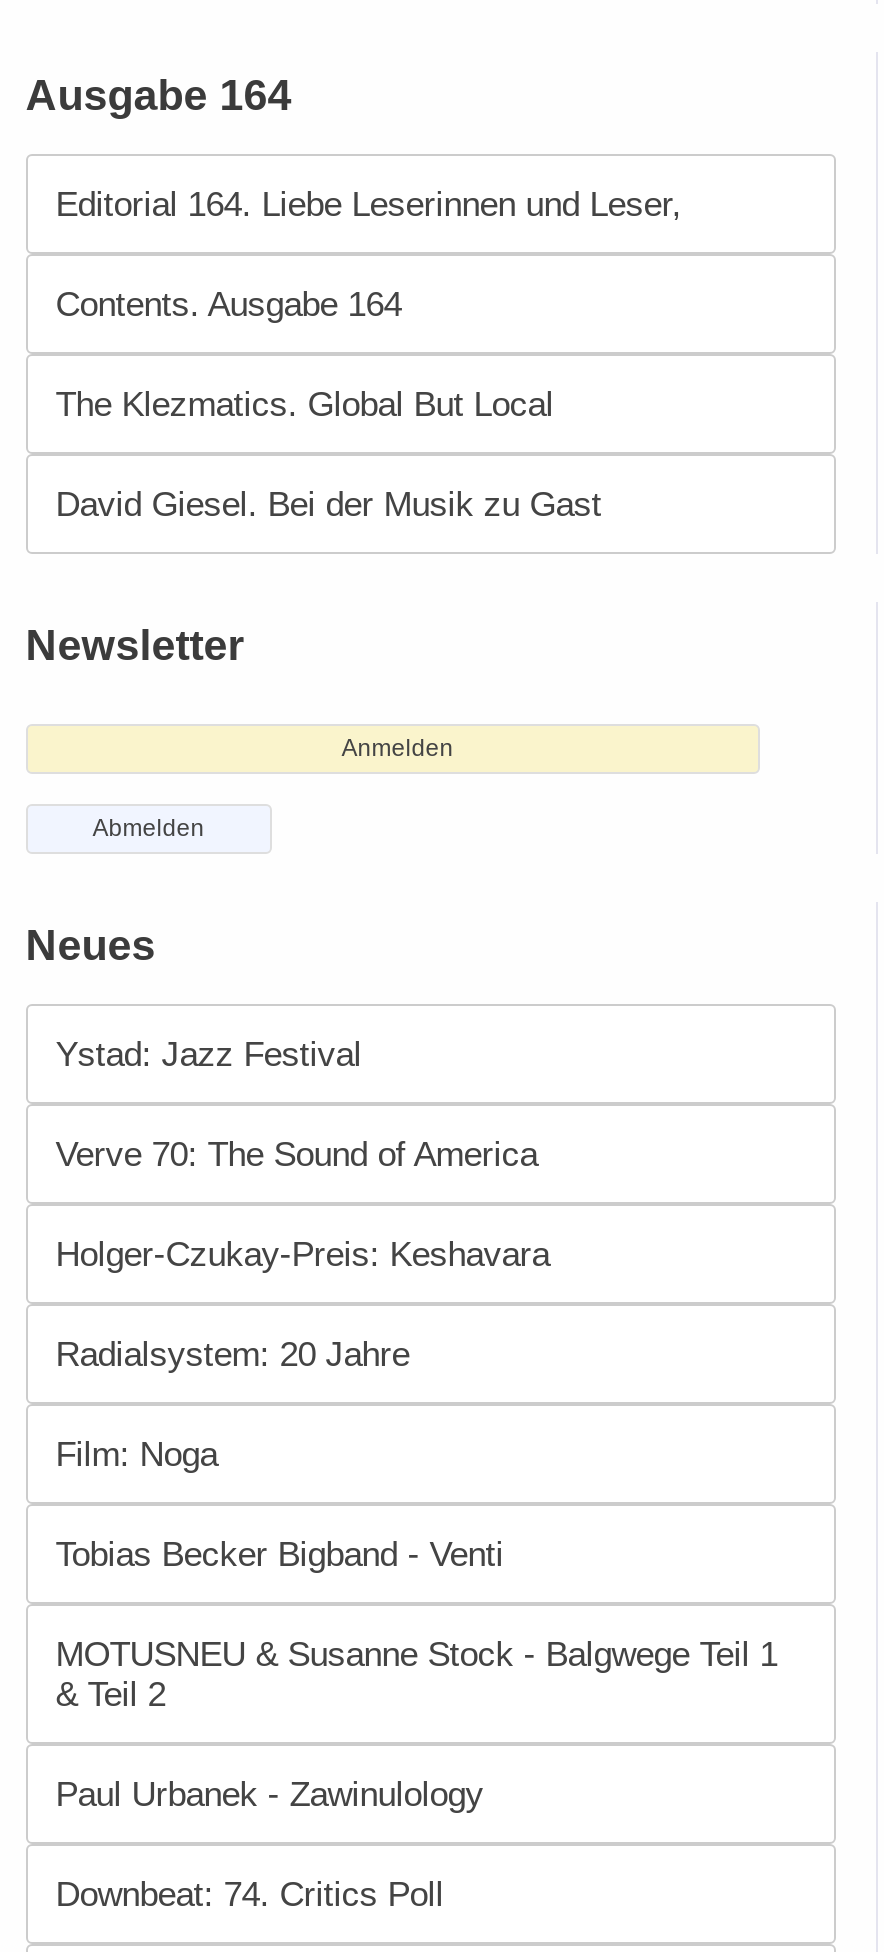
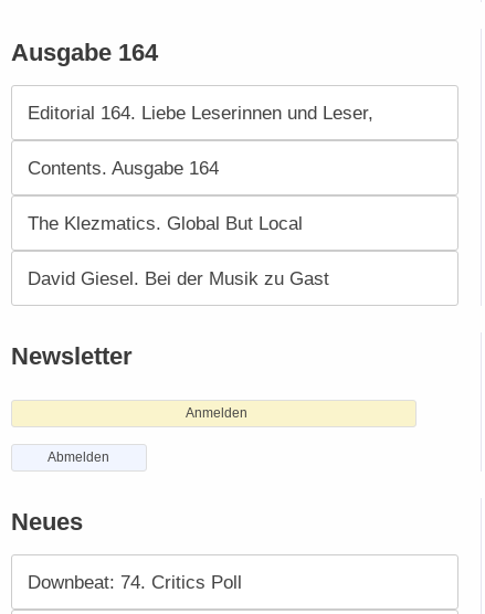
[56,1033,778,1813] Ystad: Jazz Festival | Verve 70: The Sound of America | Holger-Czukay-Preis: Keshavara | Radialsystem: 20 Jahre | Film: Noga | Tobias Becker Bigband - Venti | MOTUSNEU & Susanne Stock - Balgwege Teil 1 | & Teil 2 | Paul Urbanek - Zawinulology -> none

